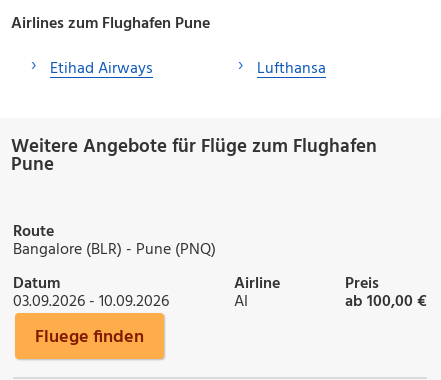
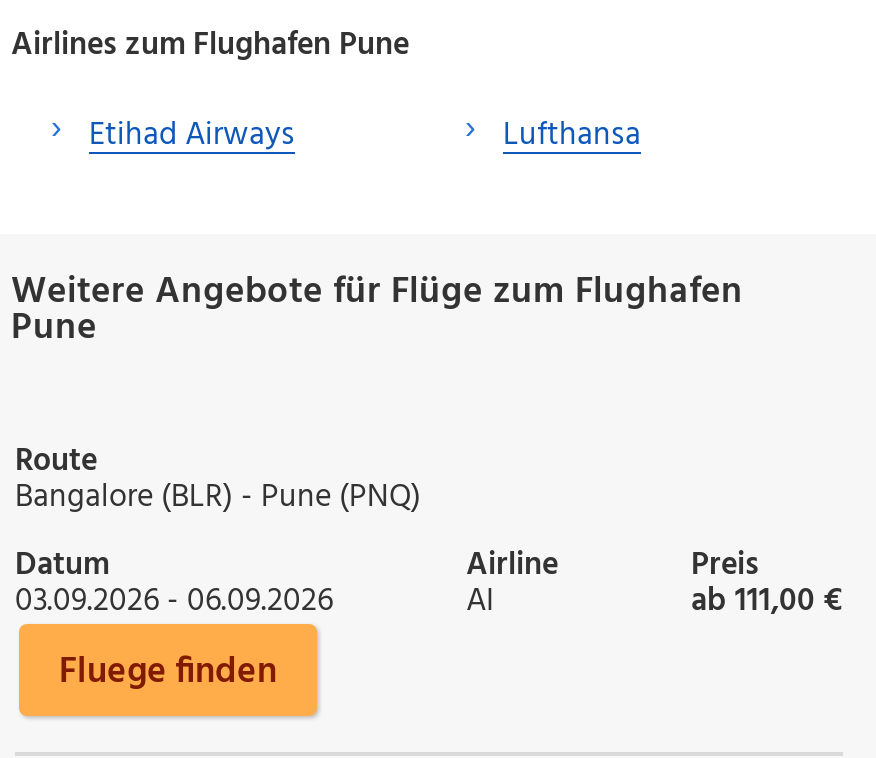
[13,289,169,315] 03.09.2026 - 10.09.2026 -> [15,576,333,628] 03.09.2026 - 06.09.2026
[345,289,427,315] ab 100,00 € -> [691,576,843,628] ab 111,00 €

